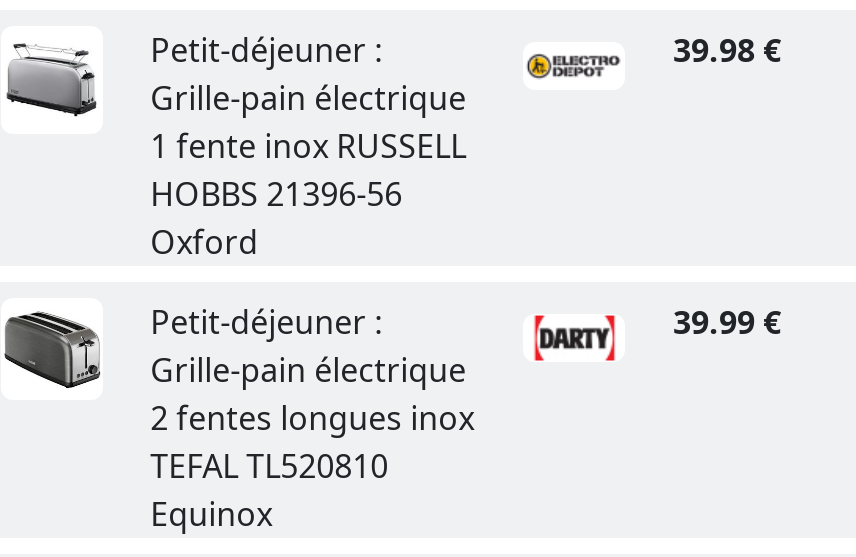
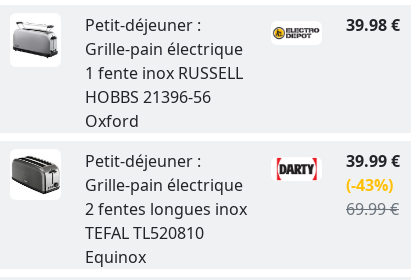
none -> [346,174,399,220] (-43%) | 69.99 €

